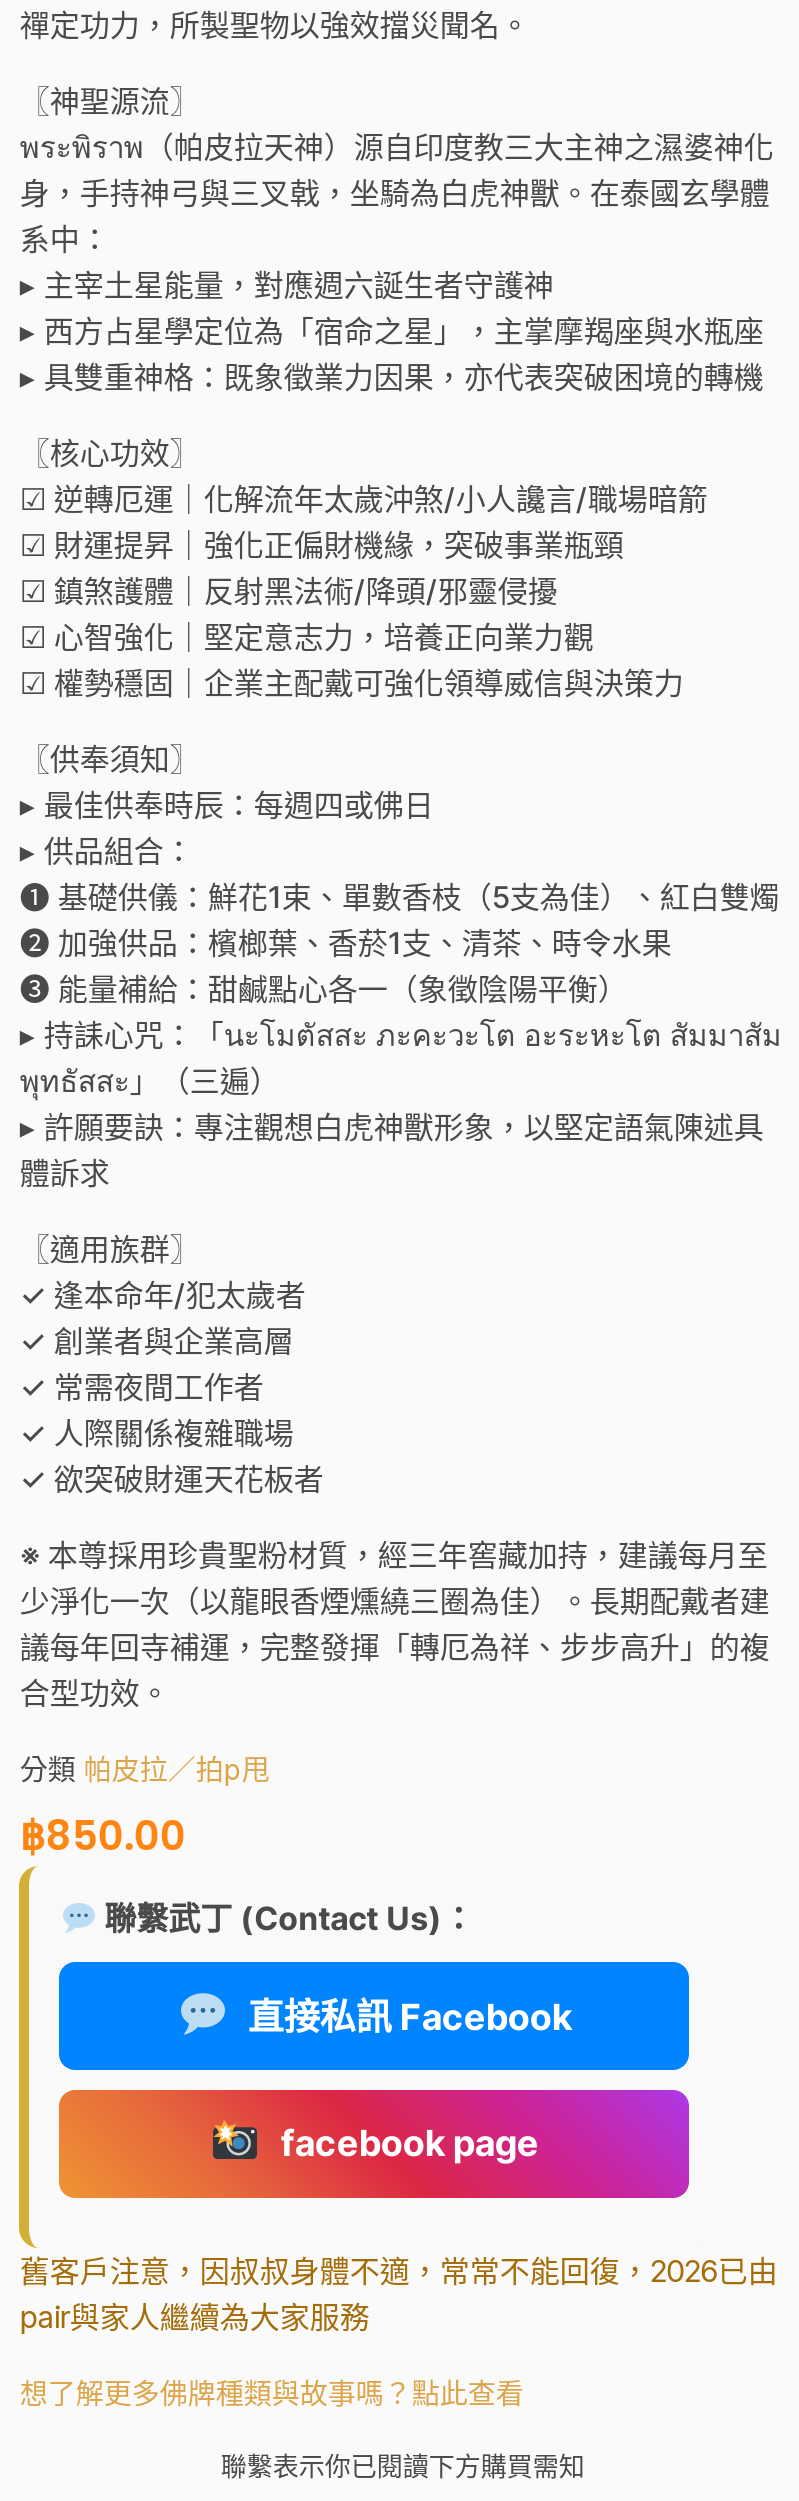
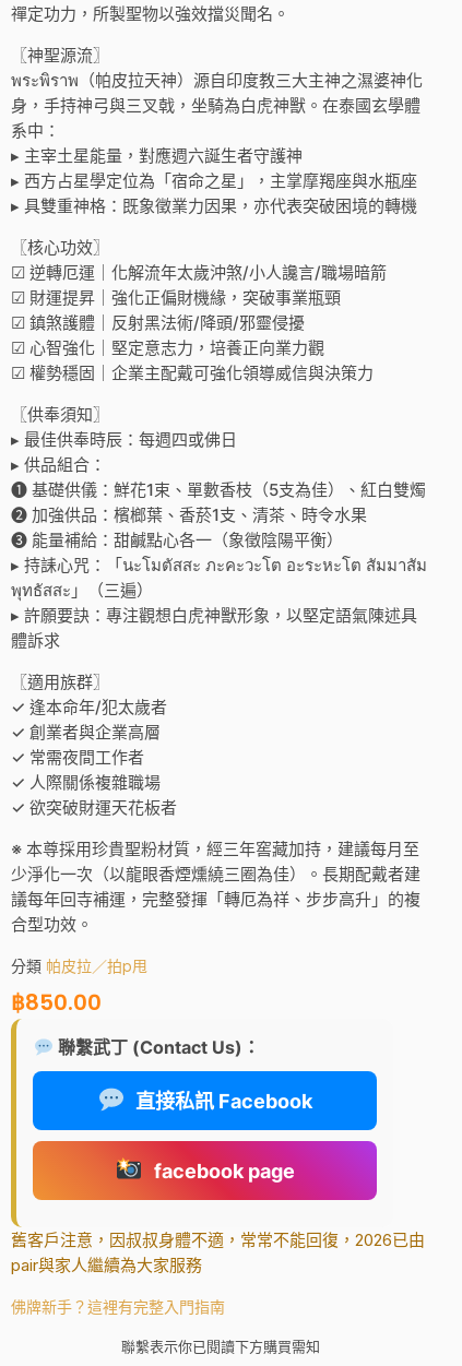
[20,2376,524,2410] 想了解更多佛牌種類與故事嗎？點此查看 -> [11,1297,225,1316] 佛牌新手？這裡有完整入門指南

